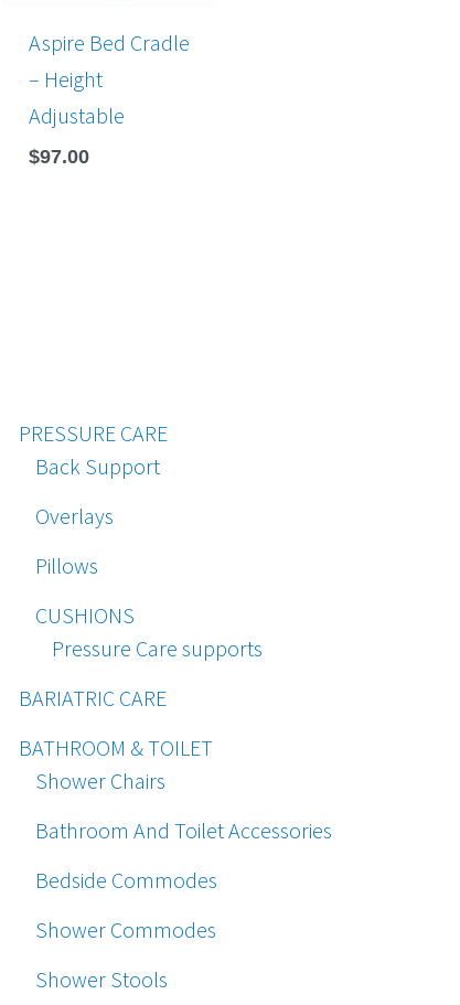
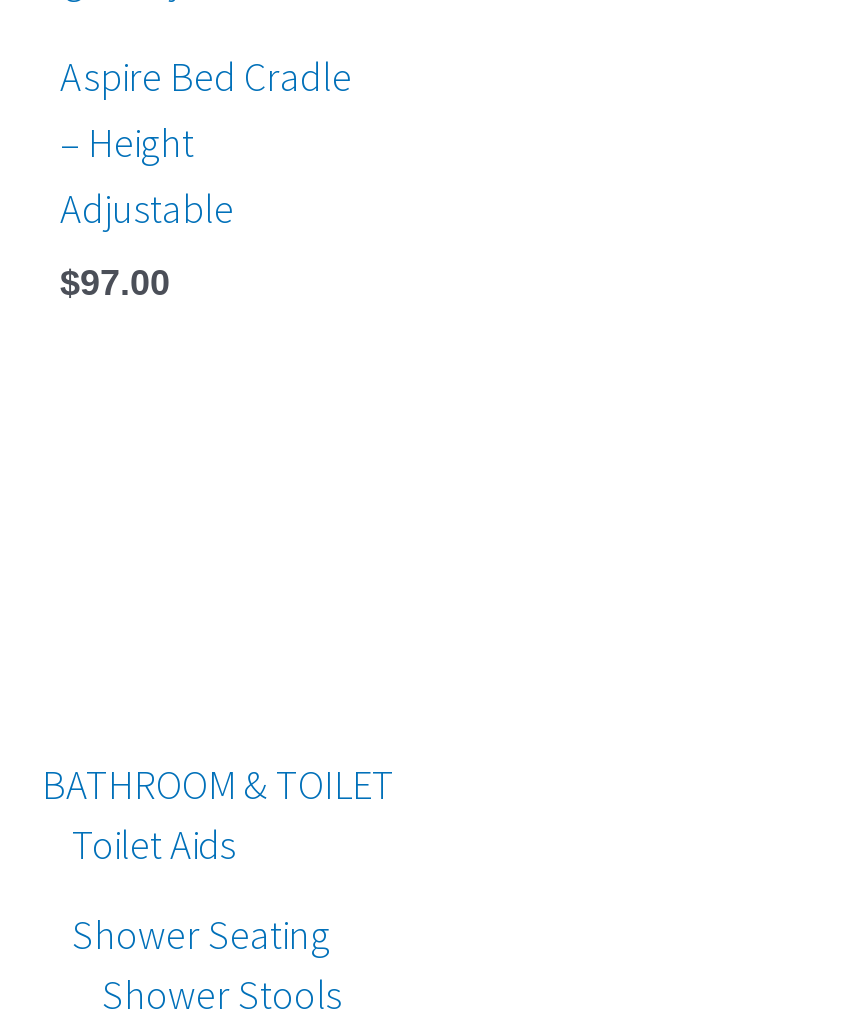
[19,419,263,712] PRESSURE CARE | Back Support | Overlays | Pillows | CUSHIONS | Pressure Care supports | BARIATRIC CARE -> none
[35,767,332,943] Shower Chairs | Bathroom And Toilet Accessories | Bedside Commodes | Shower Commodes -> [72,820,330,960] Toilet Aids | Shower Seating

